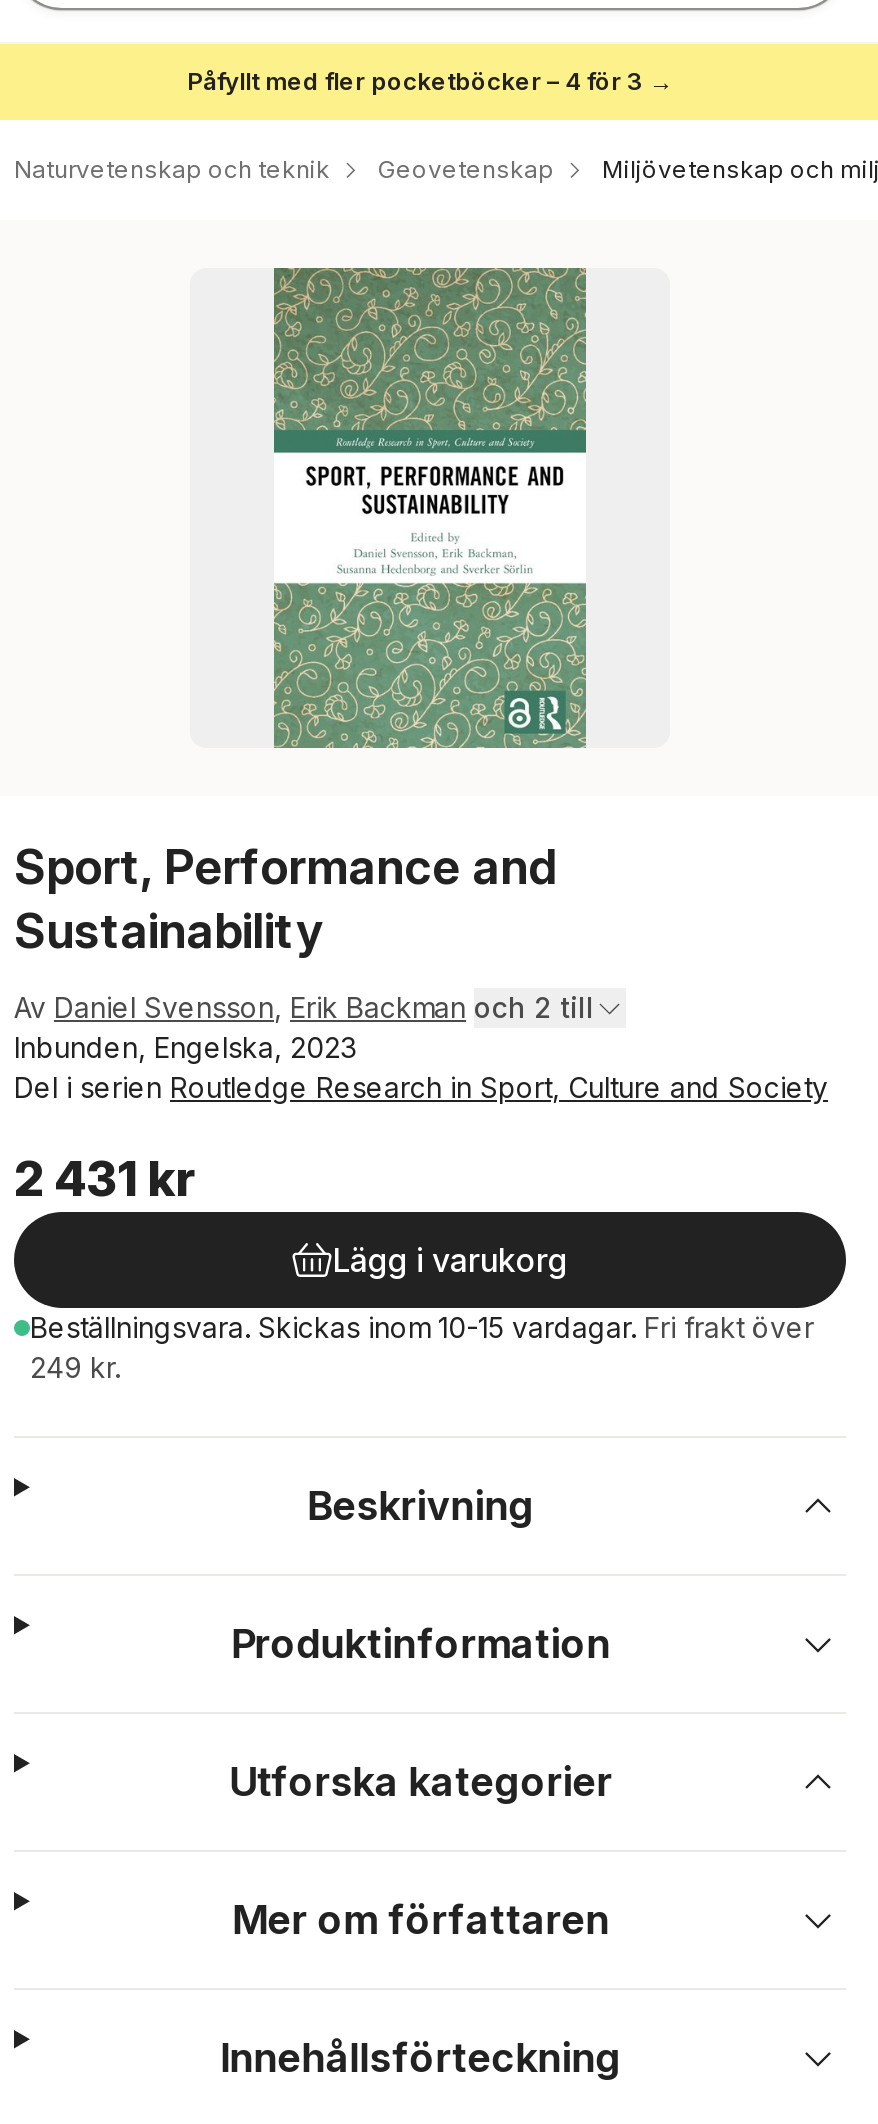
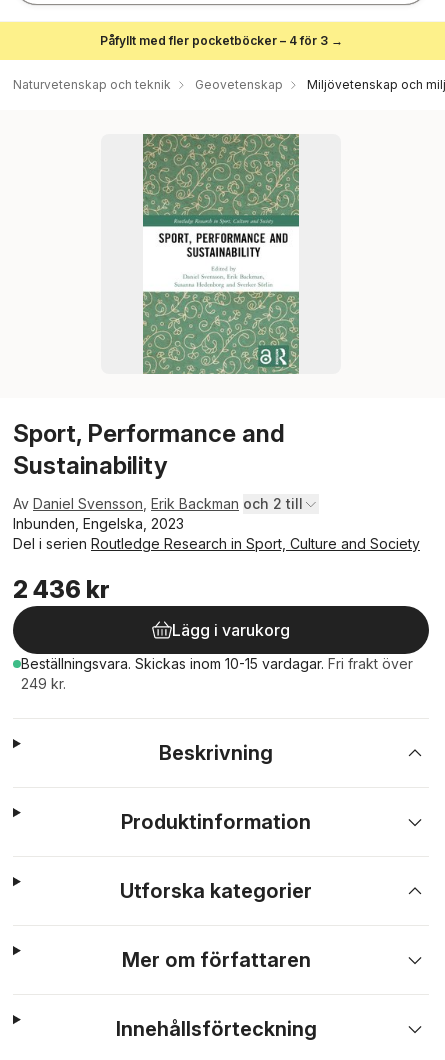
[14,1150,196,1208] 2 431 kr -> [13,575,110,604] 2 436 kr

